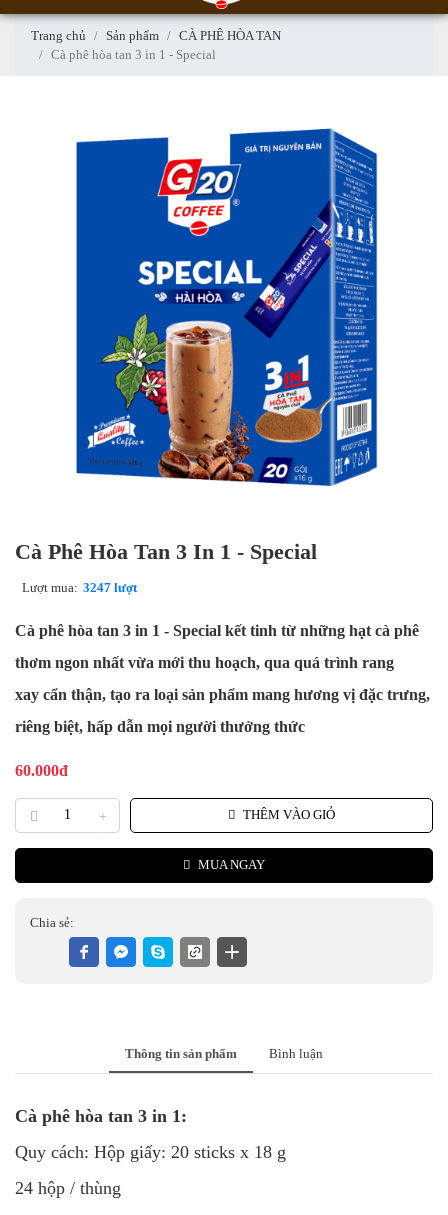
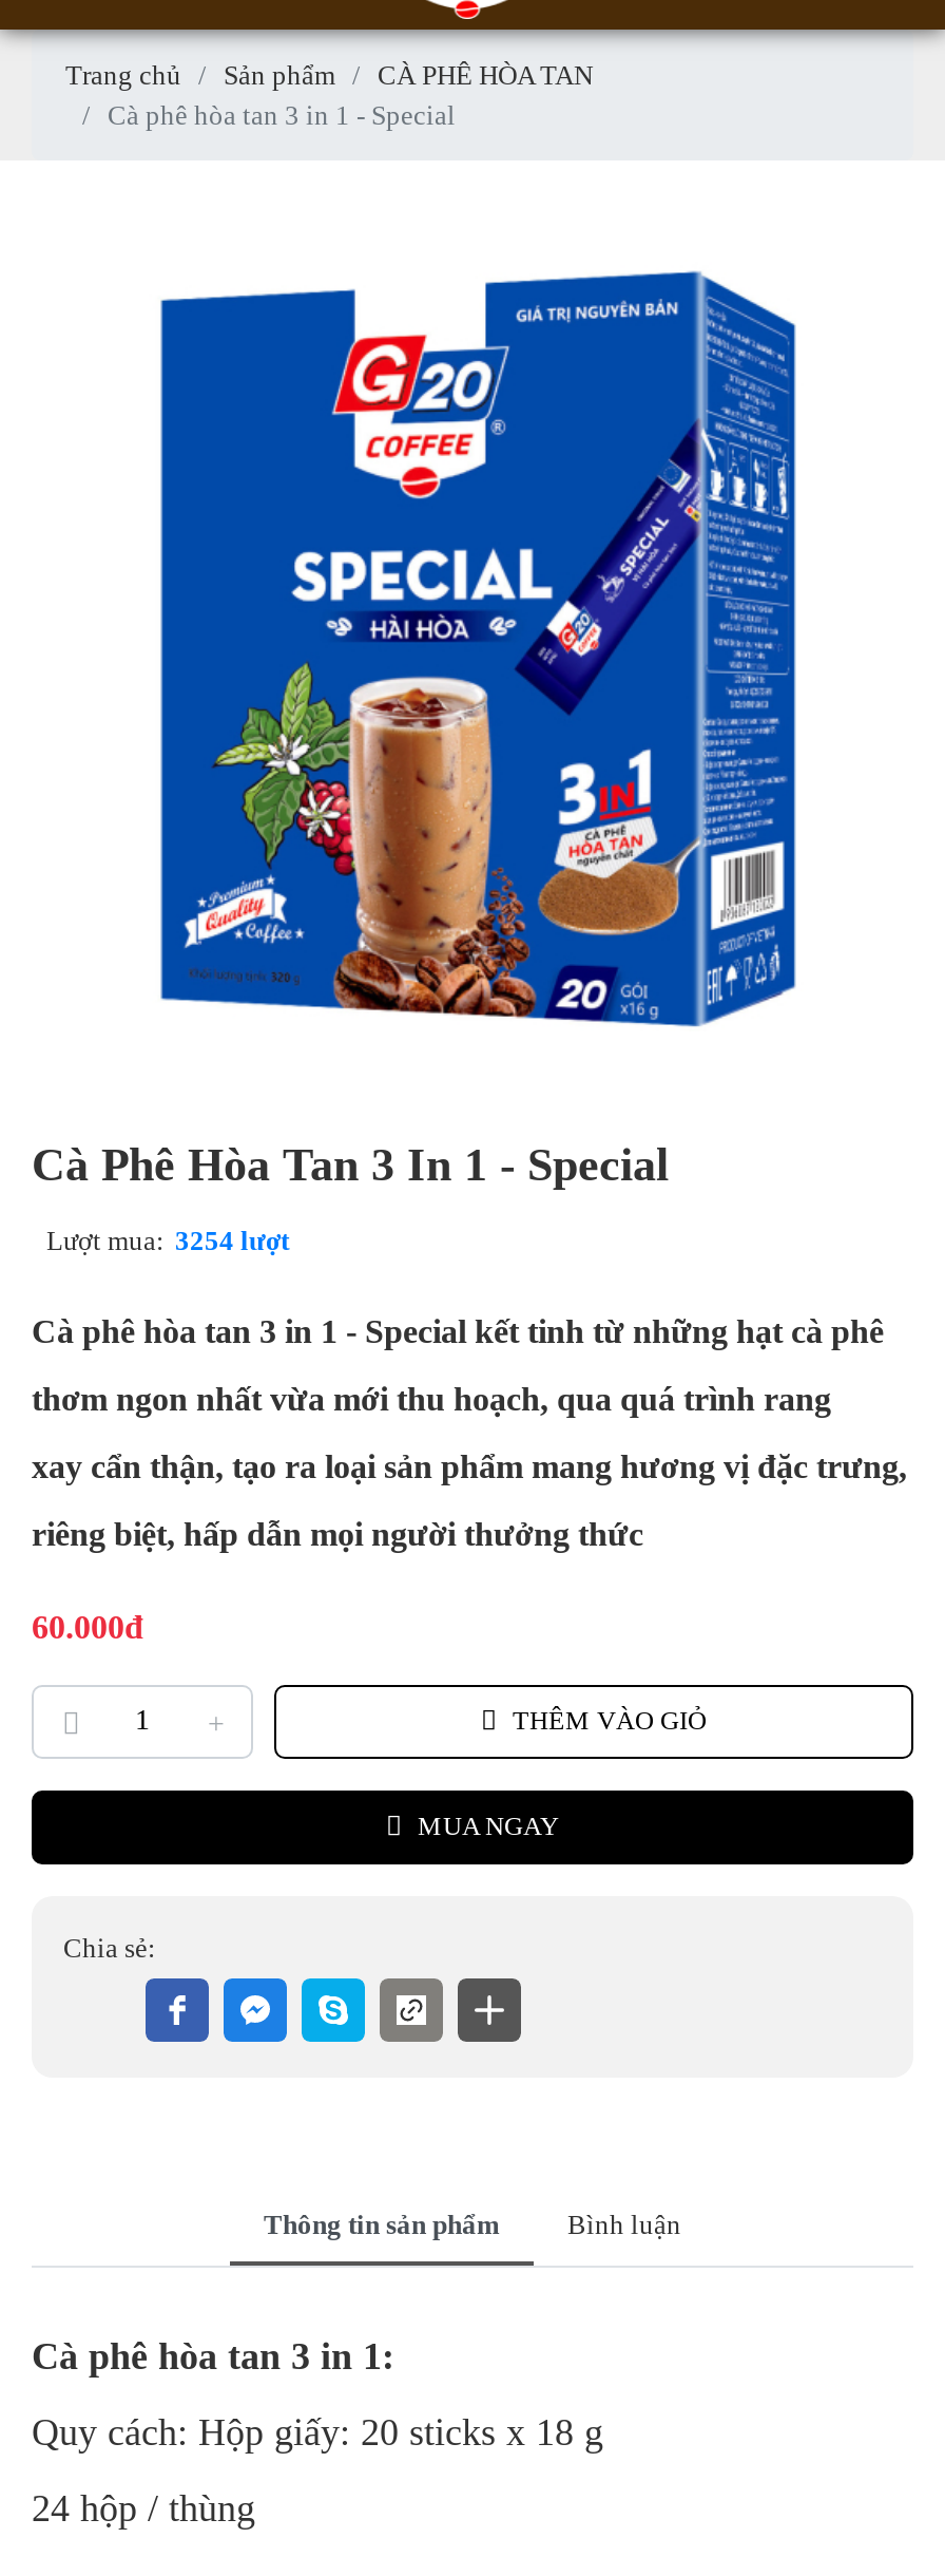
[22,580,137,595] Lượt mua: 3247 lượt -> [46,1225,289,1256] Lượt mua: 3254 lượt

